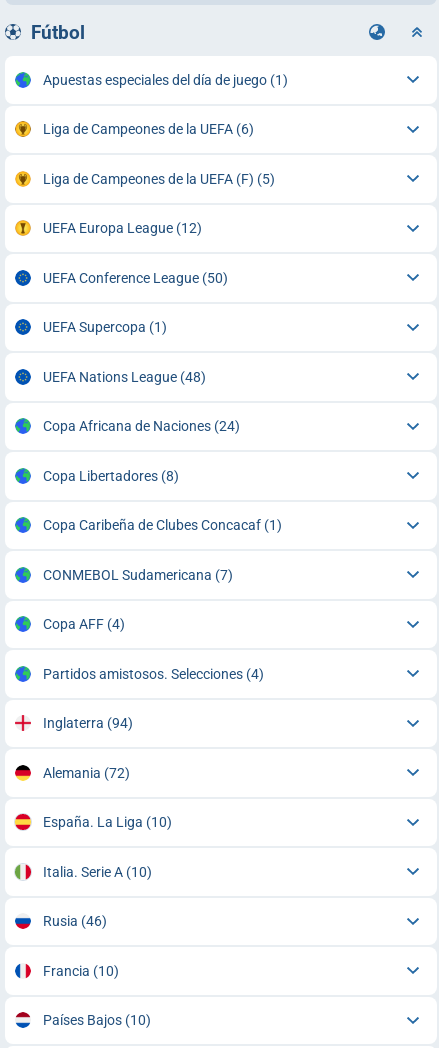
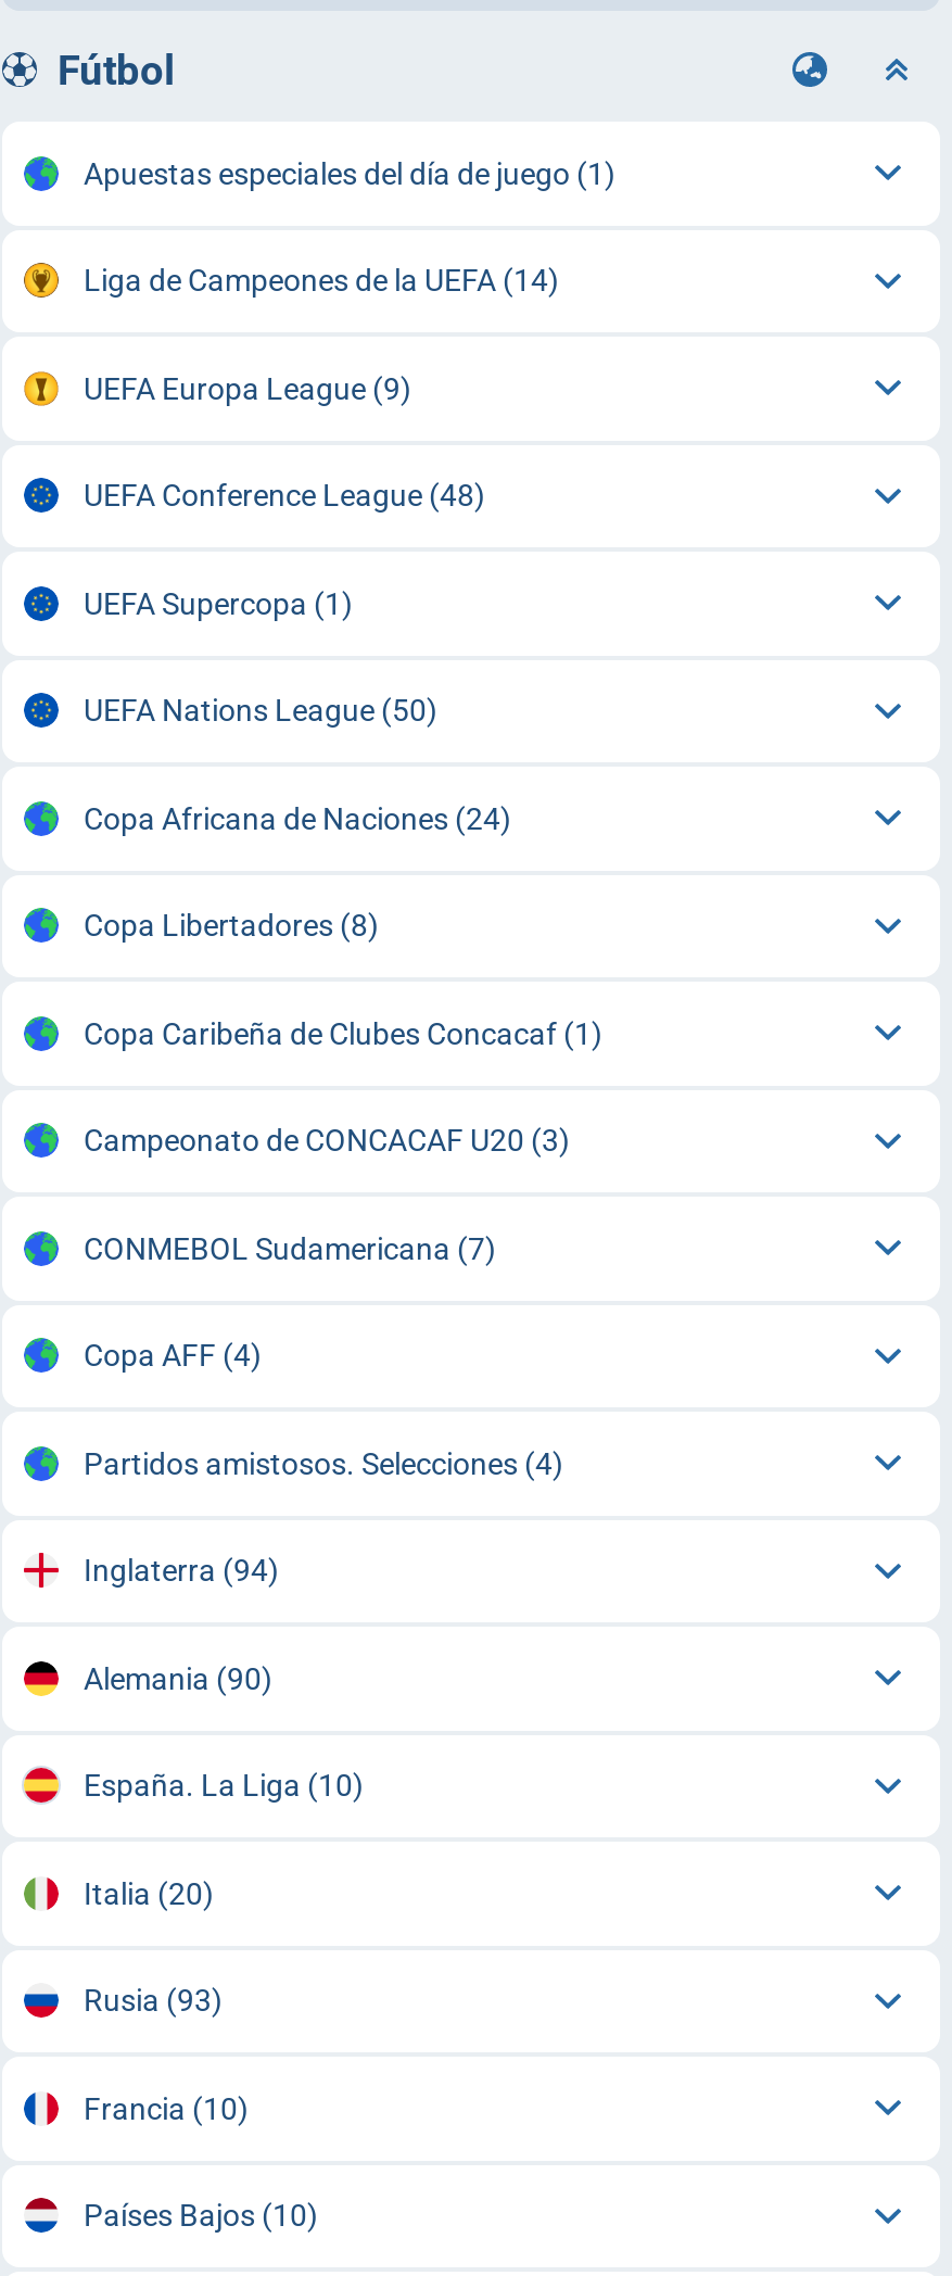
[42,121,274,286] Liga de Campeones de la UEFA (6) | Liga de Campeones de la UEFA (F) (5) | UEFA Europa League (12) | UEFA Conference League (50) -> [84,263,559,513] Liga de Campeones de la UEFA (14) | UEFA Europa League (9) | UEFA Conference League (48)
moved [42,319,166,335] -> [84,586,353,621]: UEFA Supercopa (1)
[42,369,205,385] UEFA Nations League (48) -> [84,693,437,728] UEFA Nations League (50)
moved [42,418,281,533] -> [84,801,602,1051]: Copa Africana de Naciones (24) | Copa Libertadores (8) | Copa Caribeña de Clubes Concacaf (1)
none -> [84,1123,570,1158] Campeonato de CONCACAF U20 (3)
[42,765,129,781] Alemania (72) -> [84,1661,272,1696] Alemania (90)
[42,864,151,880] Italia. Serie A (10) -> [84,1876,214,1911] Italia (20)
[42,913,106,929] Rusia (46) -> [84,1983,223,2018] Rusia (93)

